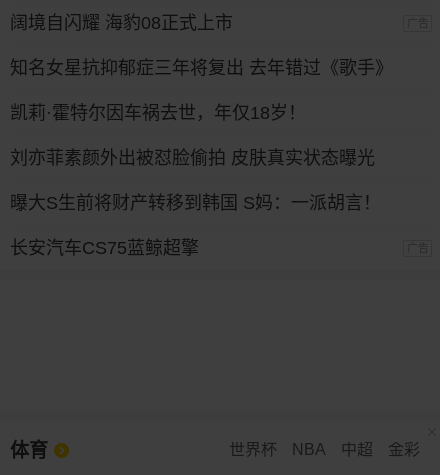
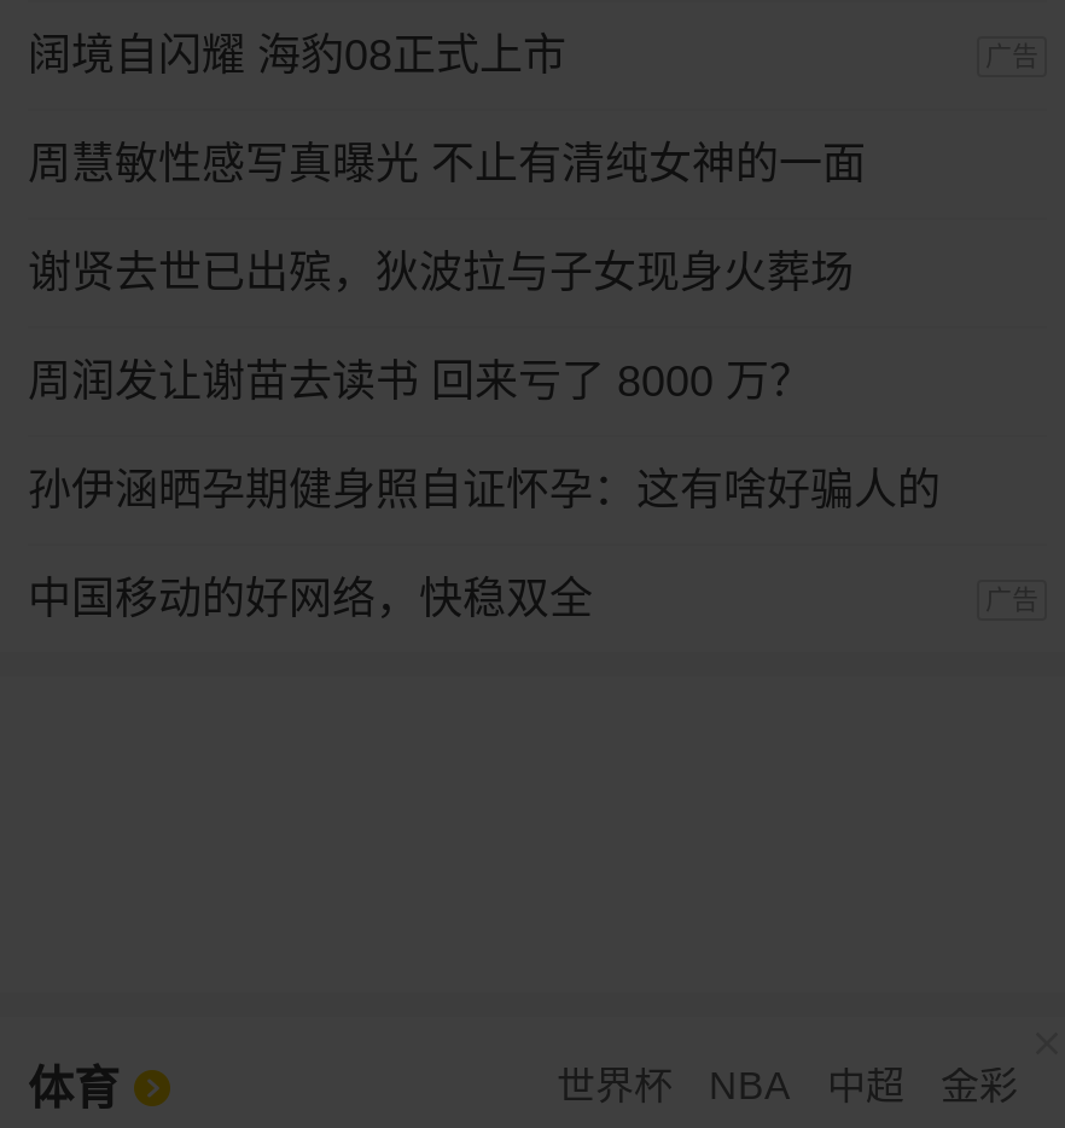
[10,58,393,78] 知名女星抗抑郁症三年将复出 去年错过《歌手》 -> [28,141,866,189] 周慧敏性感写真曝光 不止有清纯女神的一面
[10,103,306,123] 凯莉·霍特尔因车祸去世，年仅18岁！ -> [28,250,854,298] 谢贤去世已出殡，狄波拉与子女现身火葬场
[10,148,375,168] 刘亦菲素颜外出被怼脸偷拍 皮肤真实状态曝光 -> [28,358,813,407] 周润发让谢苗去读书 回来亏了 8000 万？
[10,193,381,213] 曝大S生前将财产转移到韩国 S妈：一派胡言！ -> [28,467,941,515] 孙伊涵晒孕期健身照自证怀孕：这有啥好骗人的
[10,238,199,258] 长安汽车CS75蓝鲸超擎 -> [28,575,593,623] 中国移动的好网络，快稳双全

